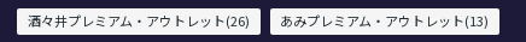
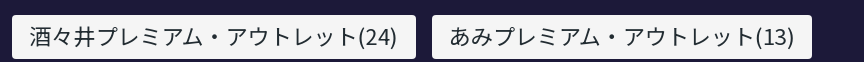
[28,11,249,30] 酒々井プレミアム・アウトレット(26) -> [30,19,398,51] 酒々井プレミアム・アウトレット(24)

